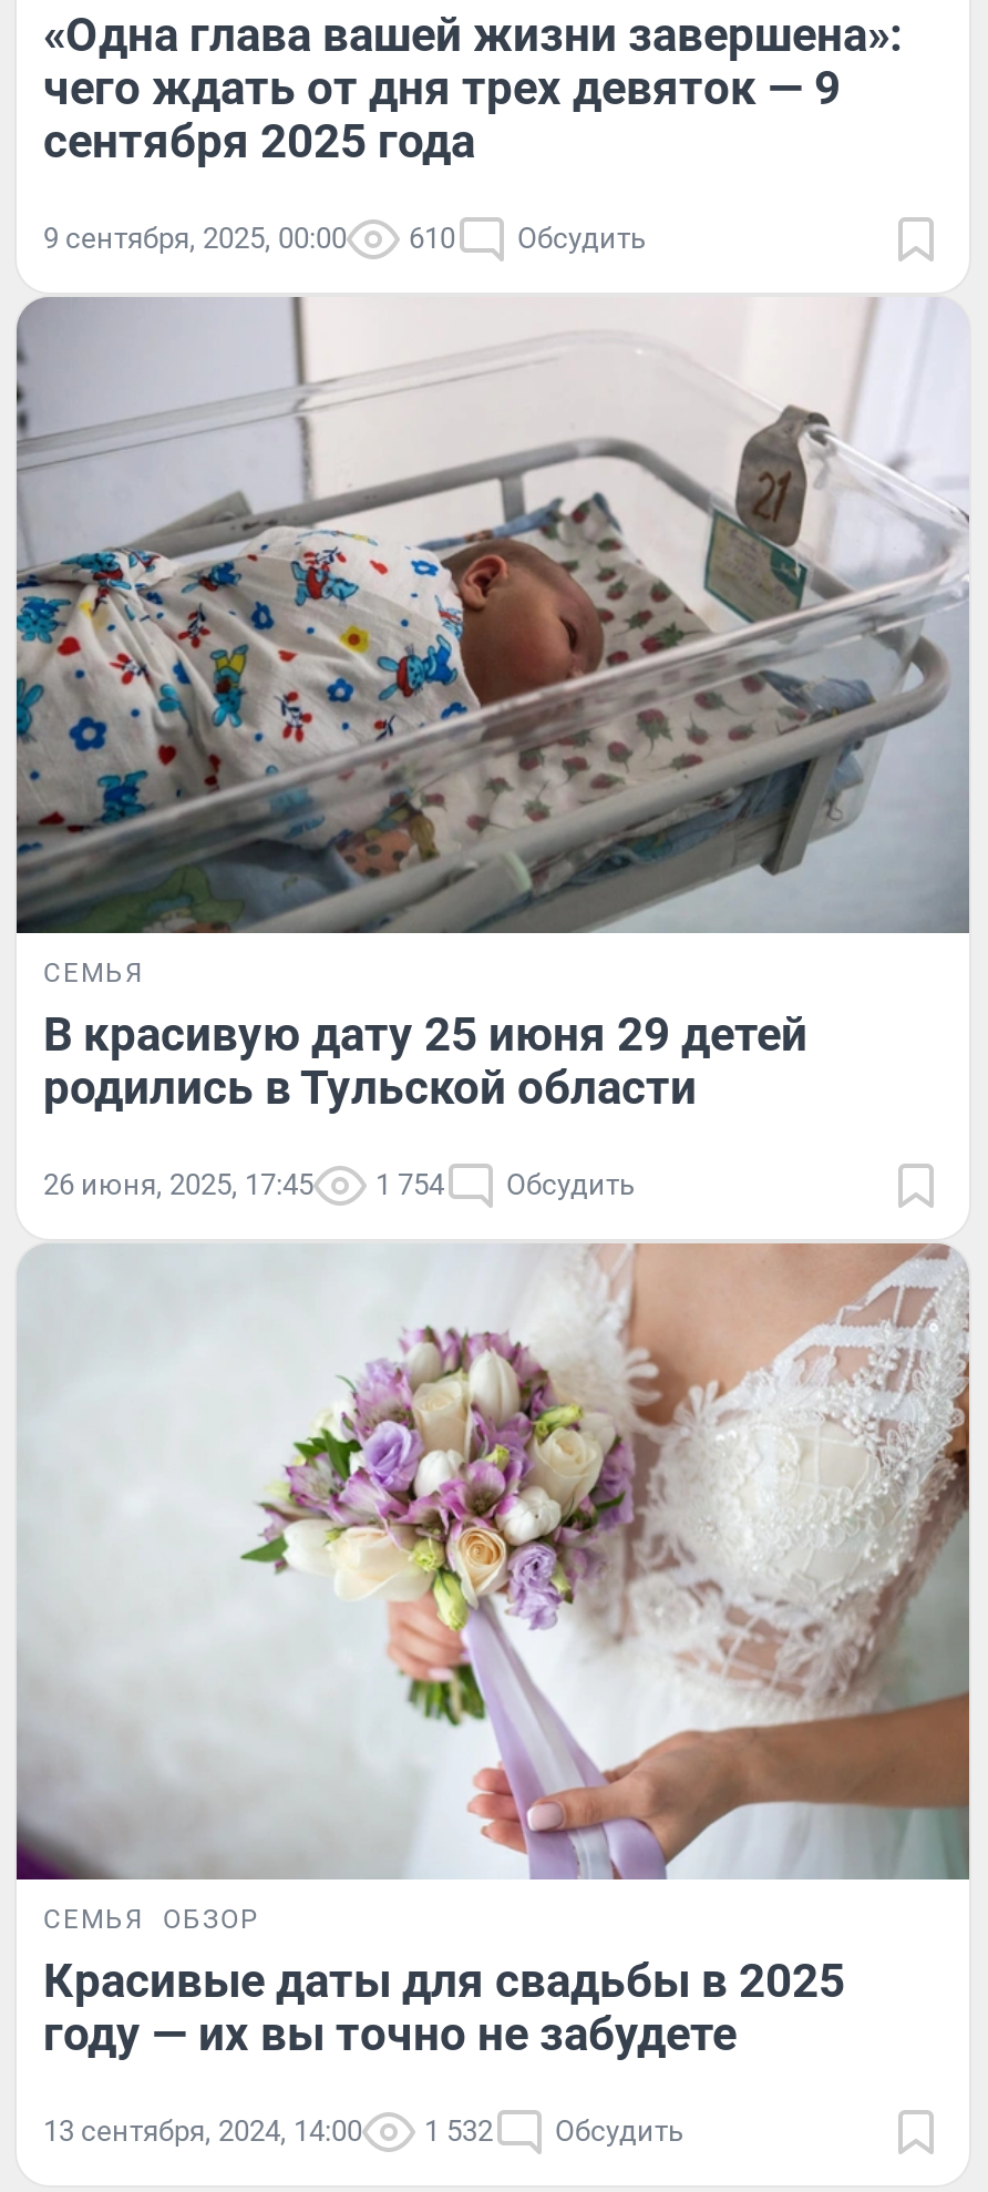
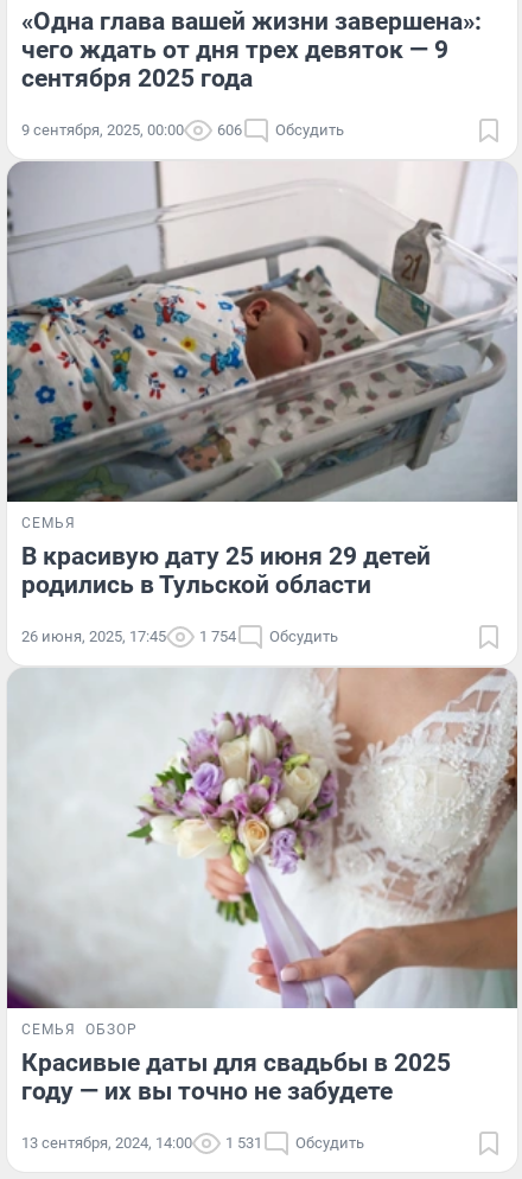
[43,222,646,256] 9 сентября, 2025, 00:00 610 Обсудить -> [21,121,344,139] 9 сентября, 2025, 00:00 606 Обсудить
[43,2114,683,2147] 13 сентября, 2024, 14:00 1 532 Обсудить -> [21,1133,364,1151] 13 сентября, 2024, 14:00 1 531 Обсудить

